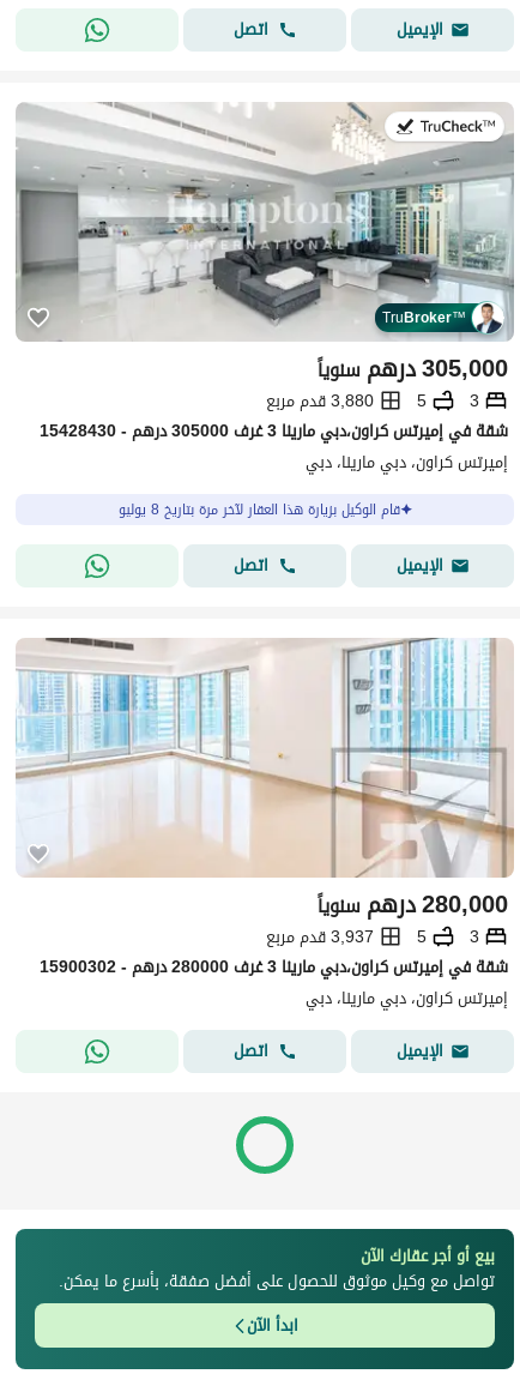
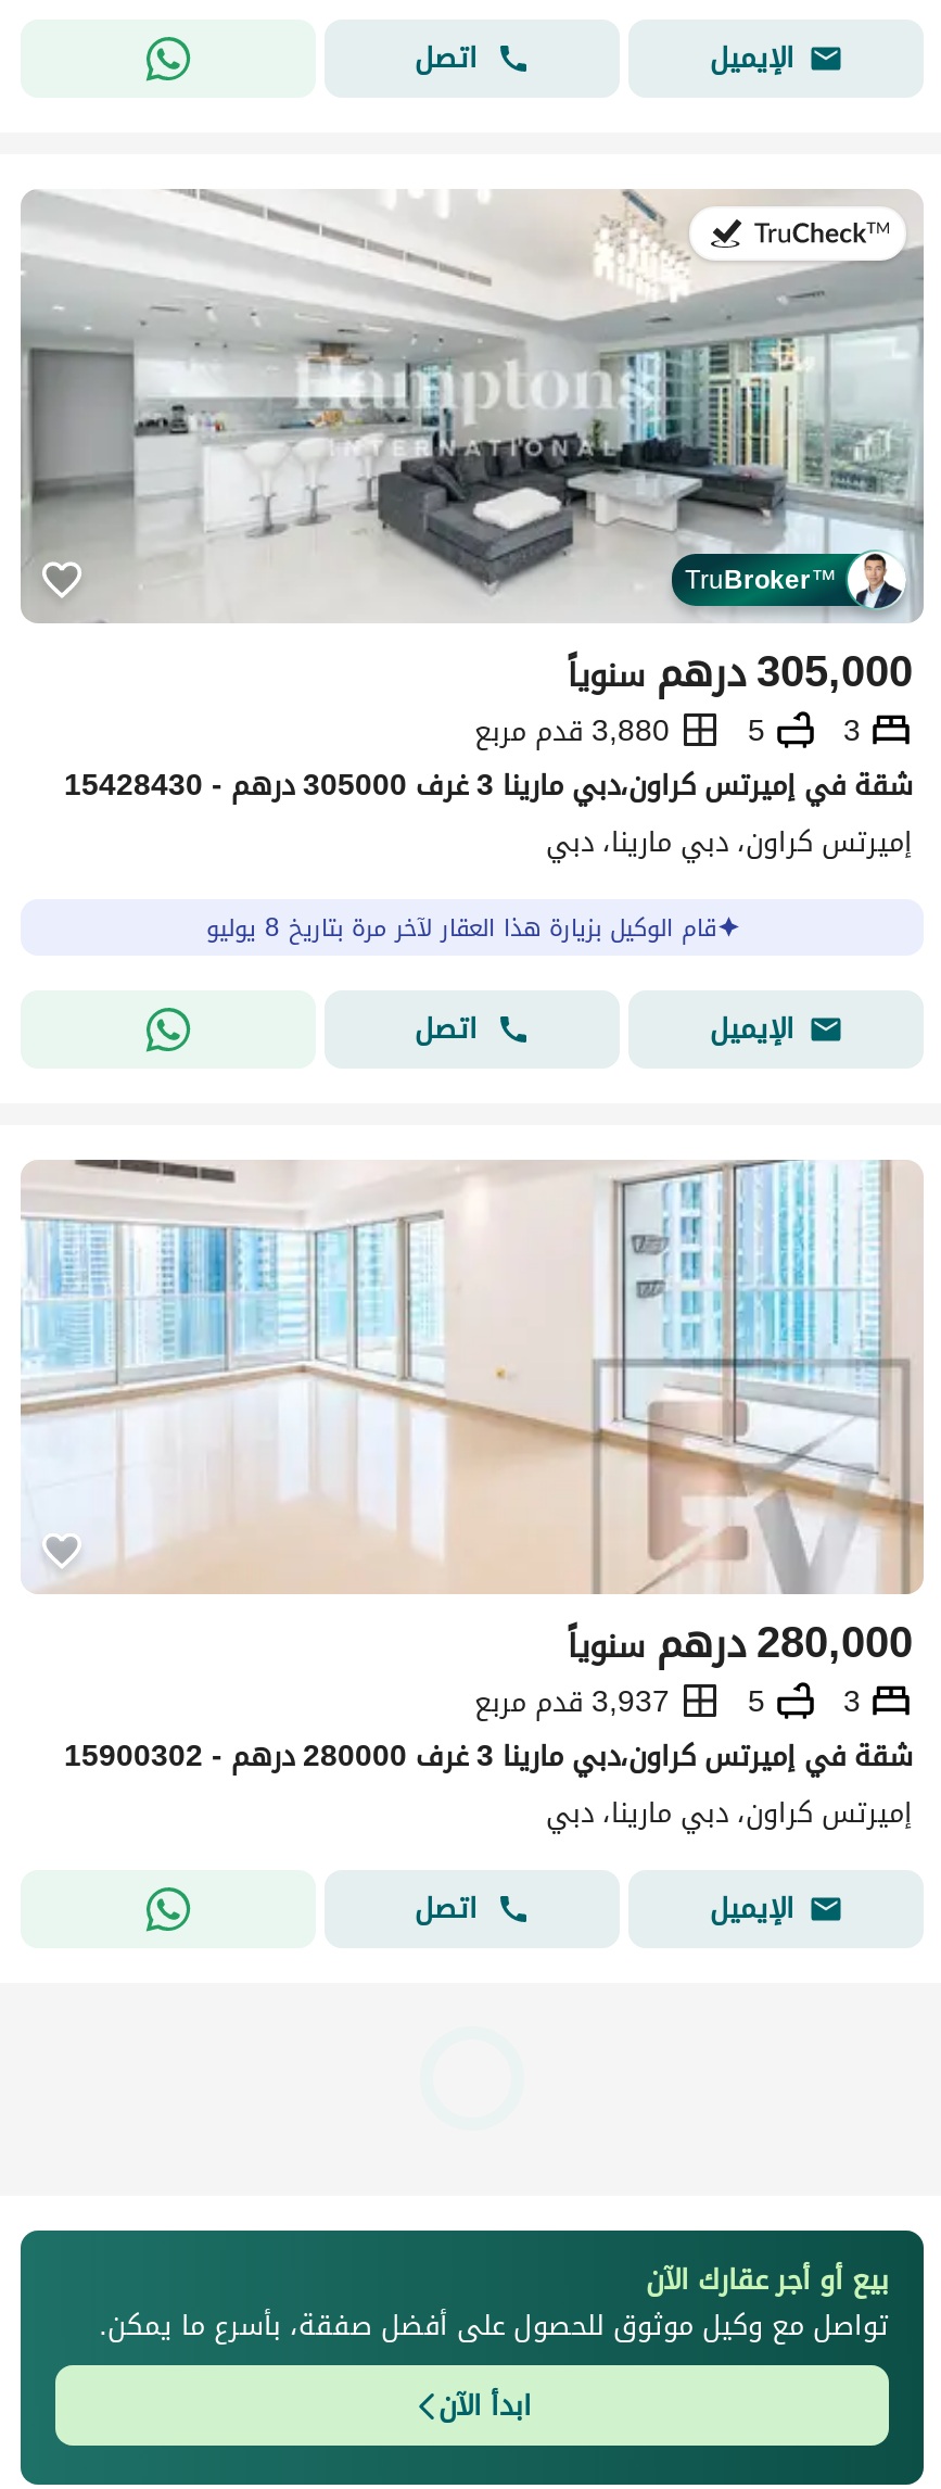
[235,1115,295,1175] [image] -> none

